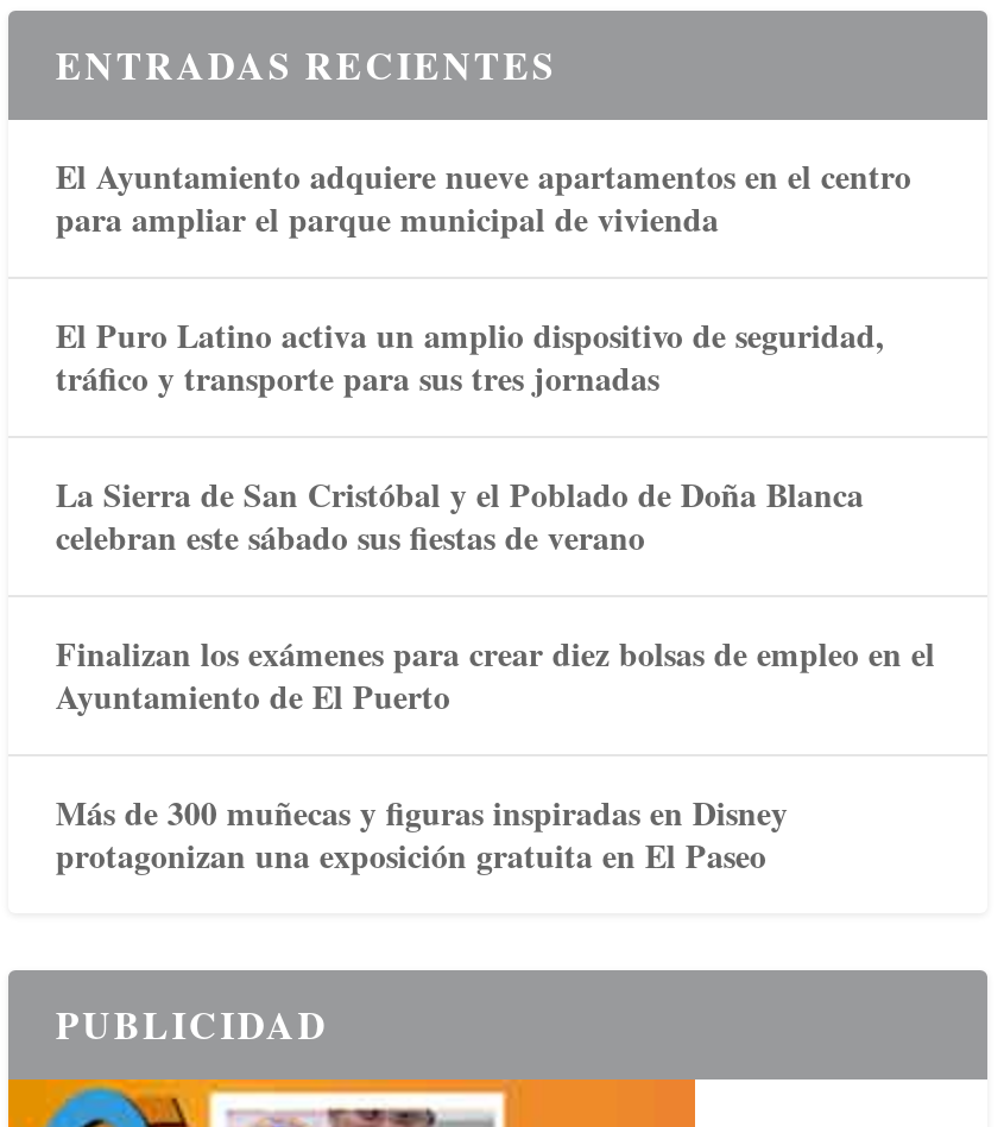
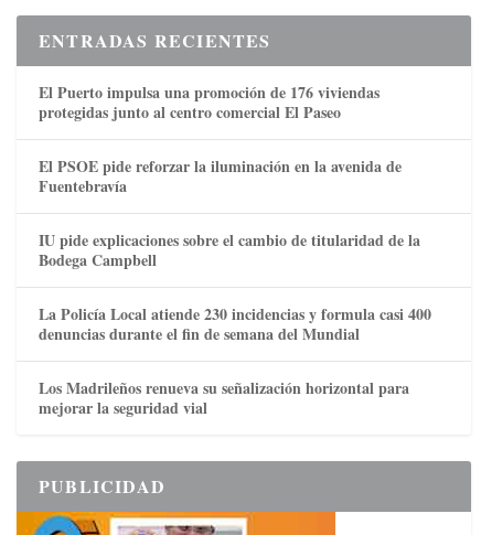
[56,149,911,242] El Ayuntamiento adquiere nueve apartamentos en el centro | para ampliar el parque municipal de vivienda -> [39,81,379,124] El Puerto impulsa una promoción de 176 viviendas | protegidas junto al centro comercial El Paseo
[56,308,885,401] El Puro Latino activa un amplio dispositivo de seguridad, | tráfico y transporte para sus tres jornadas -> [39,155,401,198] El PSOE pide reforzar la iluminación en la avenida de | Fuentebravía
[56,467,864,560] La Sierra de San Cristóbal y el Poblado de Doña Blanca | celebran este sábado sus fiestas de verano -> [39,229,420,272] IU pide explicaciones sobre el cambio de titularidad de la | Bodega Campbell
[56,627,935,719] Finalizan los exámenes para crear diez bolsas de empleo en el | Ayuntamiento de El Puerto -> [39,303,431,346] La Policía Local atiende 230 incidencias y formula casi 400 | denuncias durante el fin de semana del Mundial
[56,786,788,878] Más de 300 muñecas y figuras inspiradas en Disney | protagonizan una exposición gratuita en El Paseo -> [39,376,409,420] Los Madrileños renueva su señalización horizontal para | mejorar la seguridad vial

